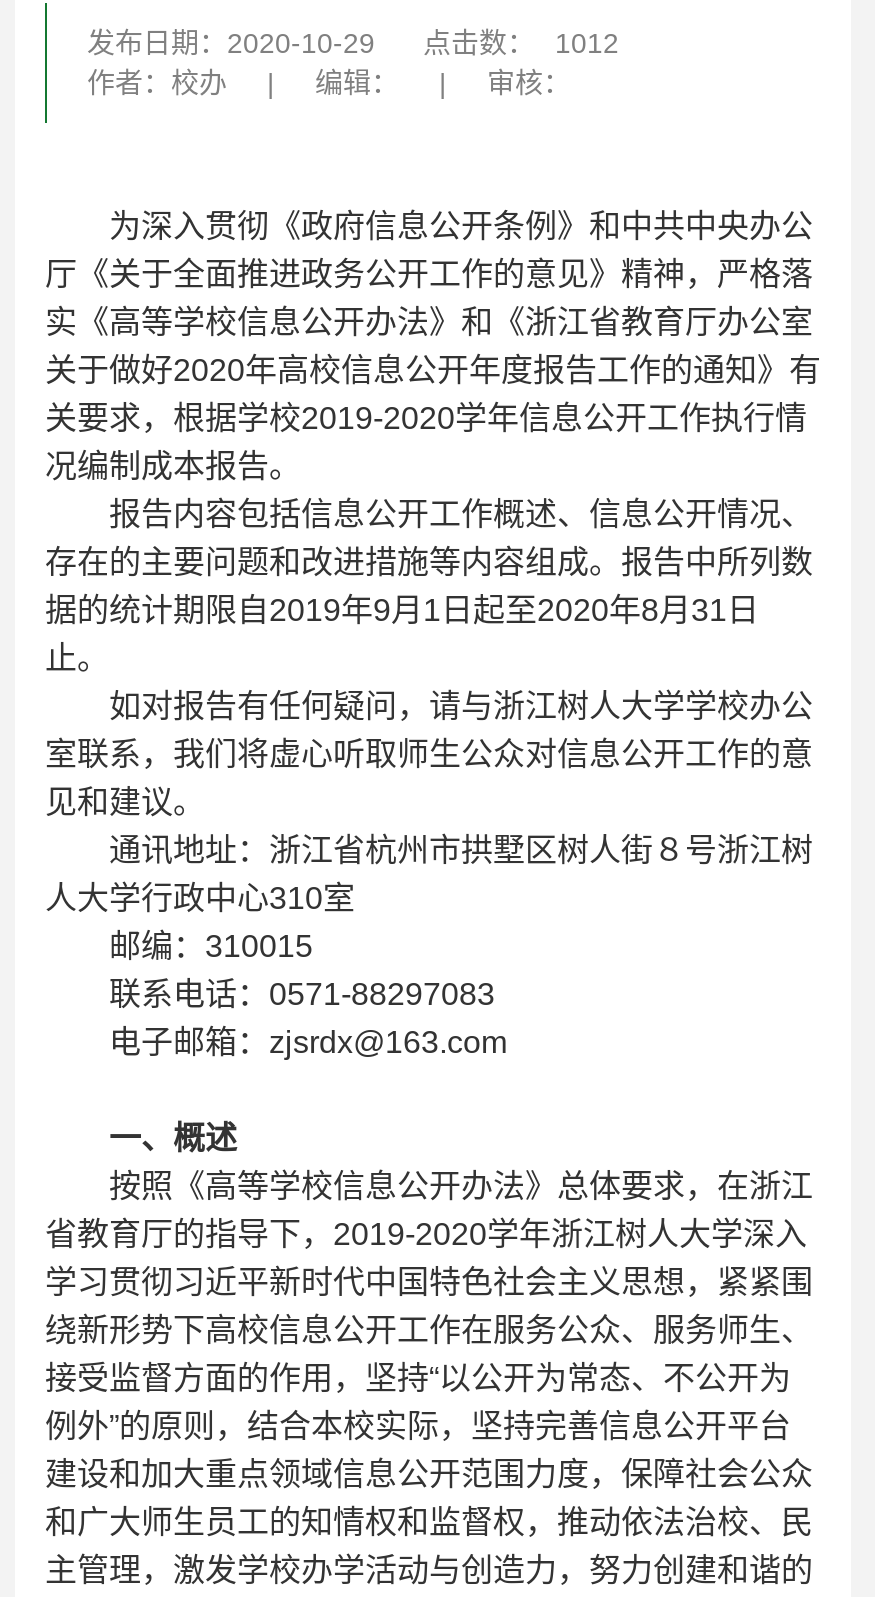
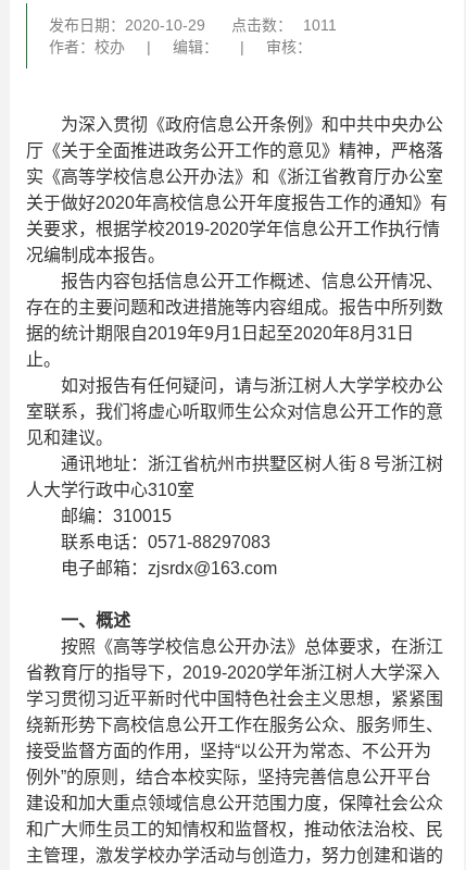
[87,27,619,59] 发布日期：2020-10-29 点击数： 1012 -> [49,16,337,34] 发布日期：2020-10-29 点击数： 1011

